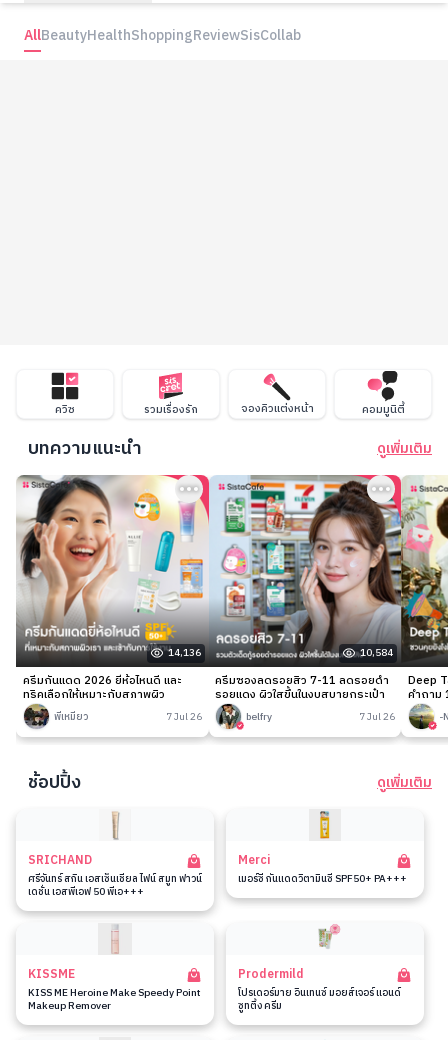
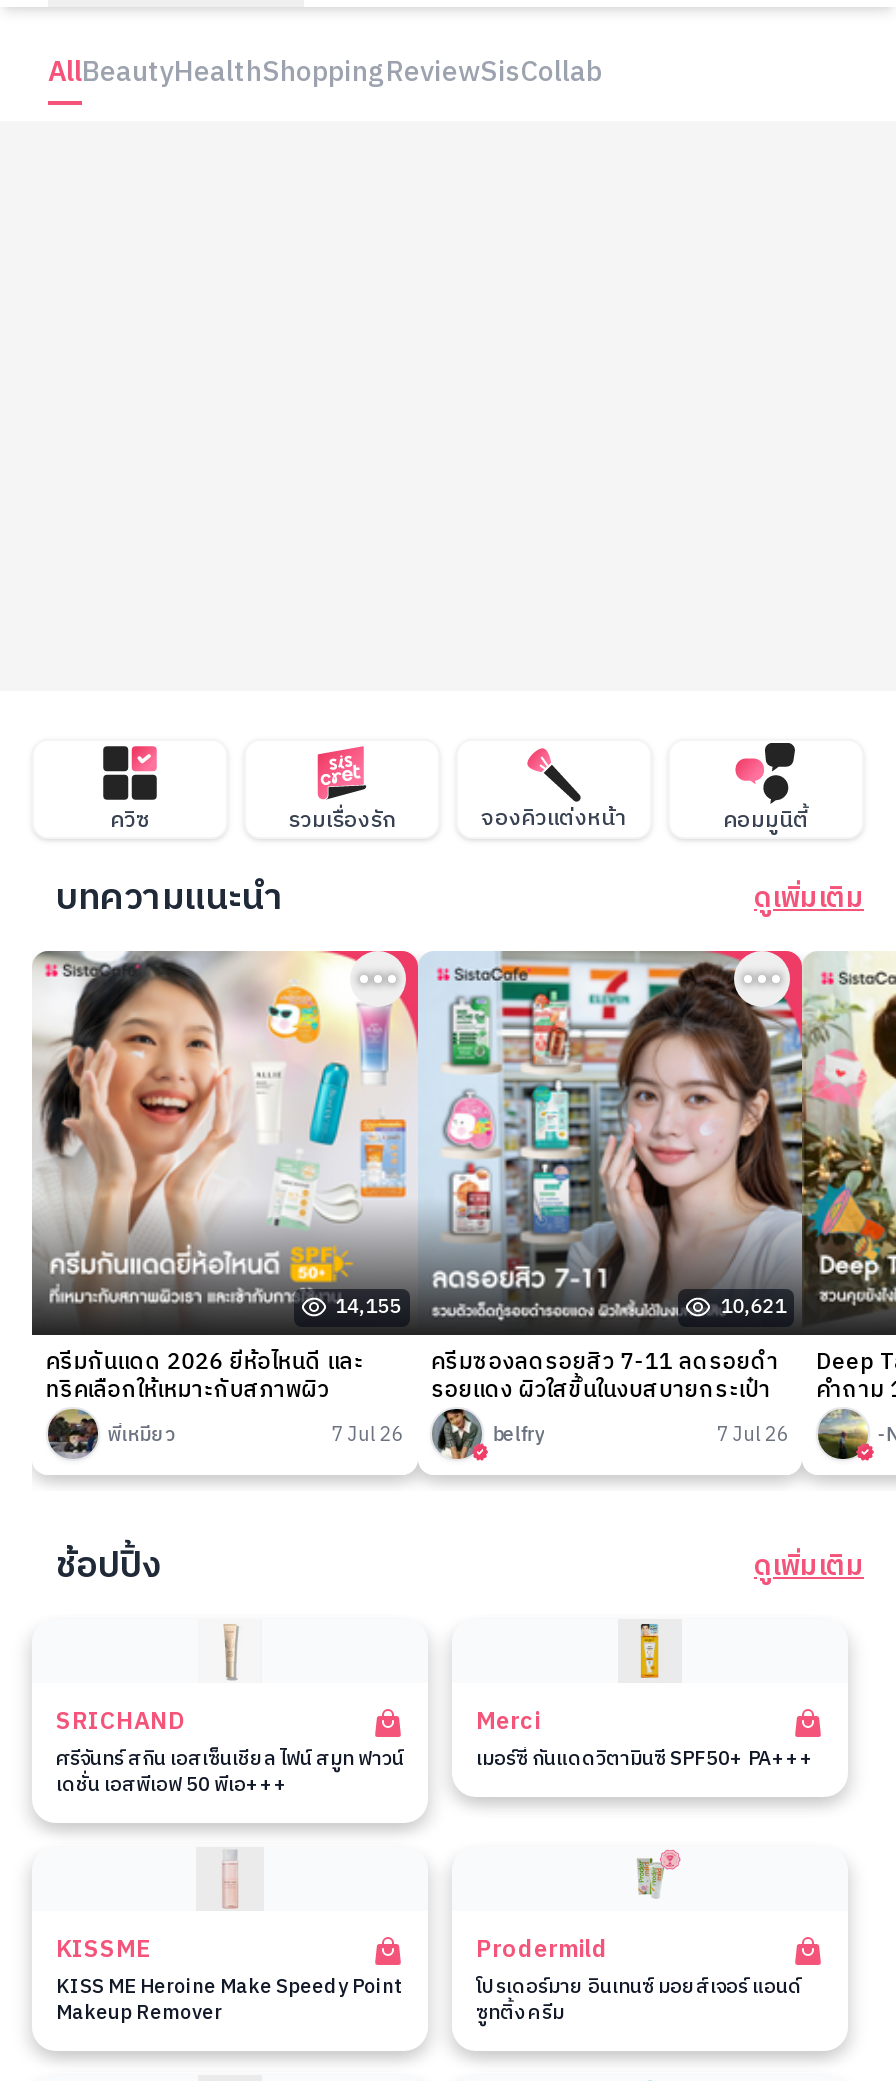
[168,645,201,661] 14,136 -> [335,1292,401,1324] 14,155
[360,645,393,661] 10,584 -> [720,1292,786,1324] 10,621

